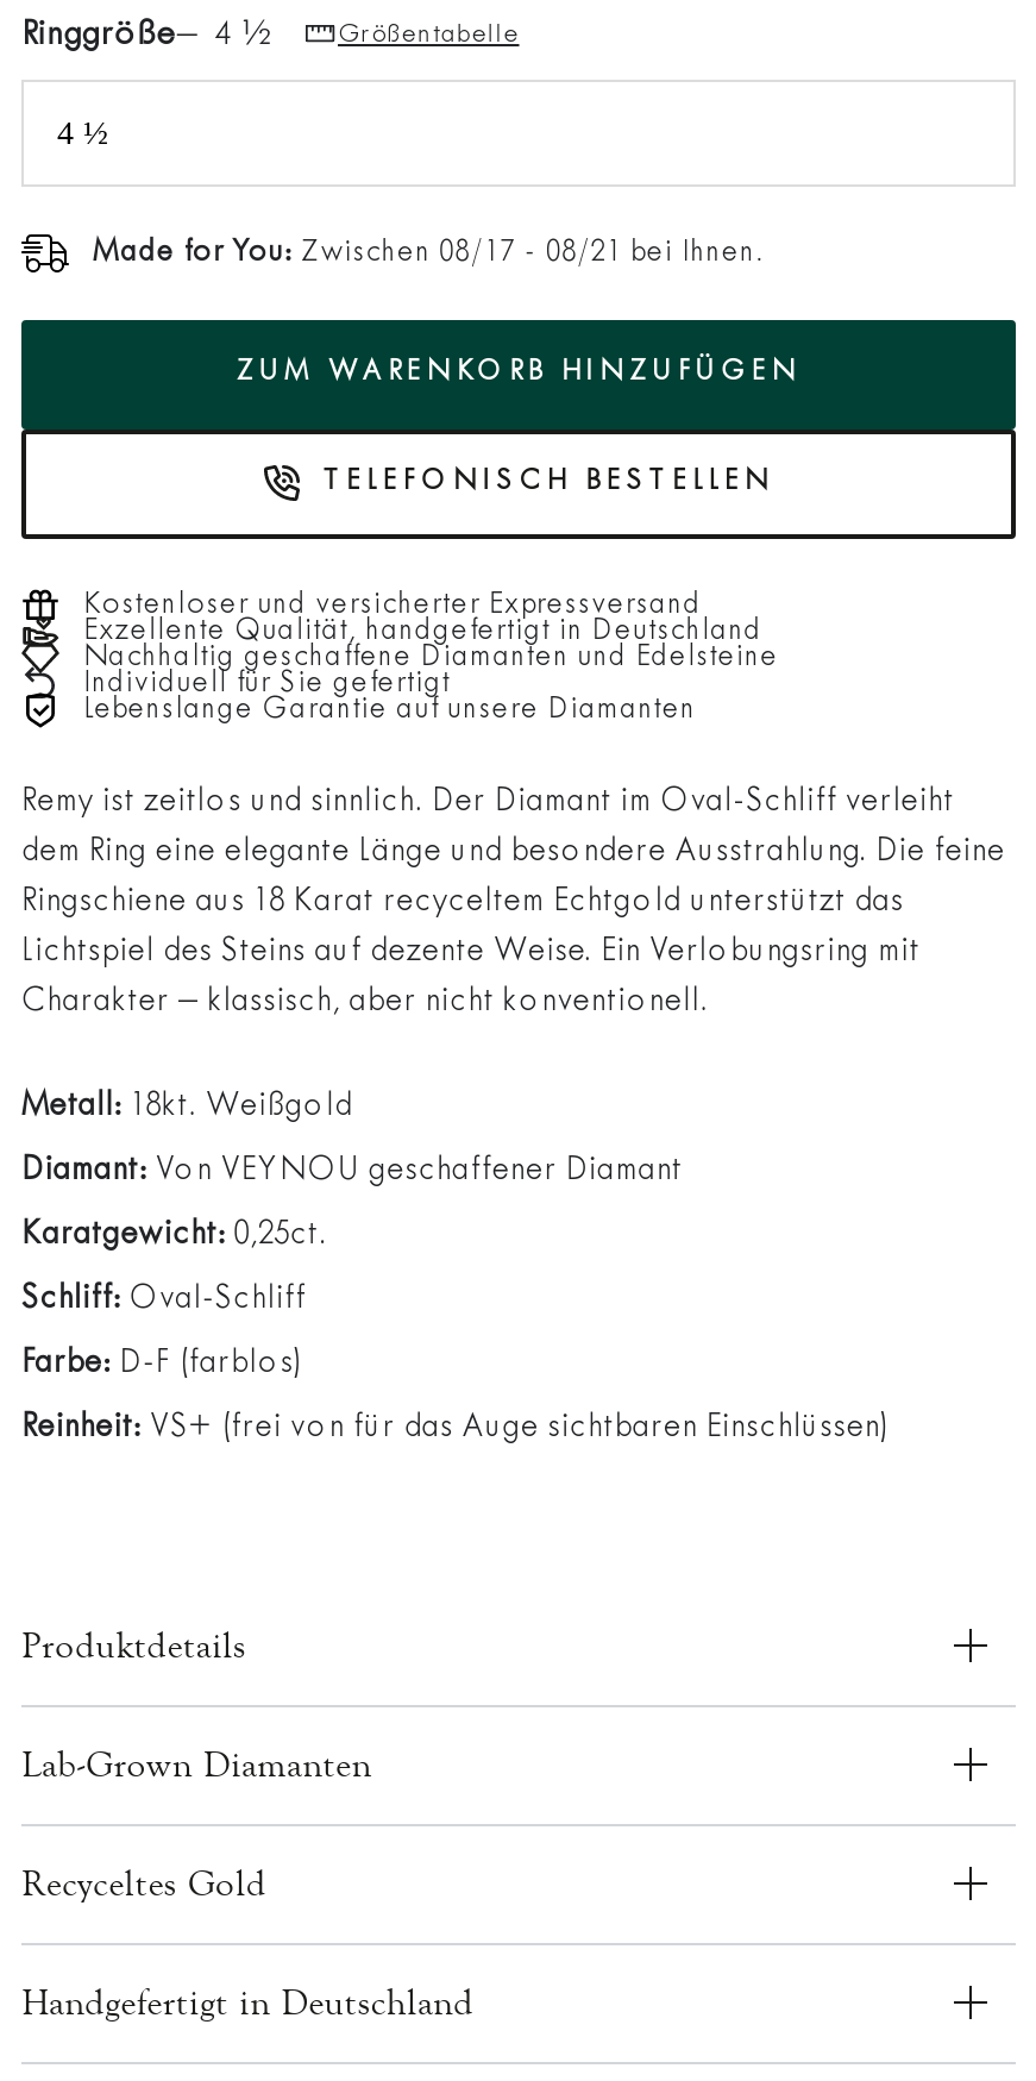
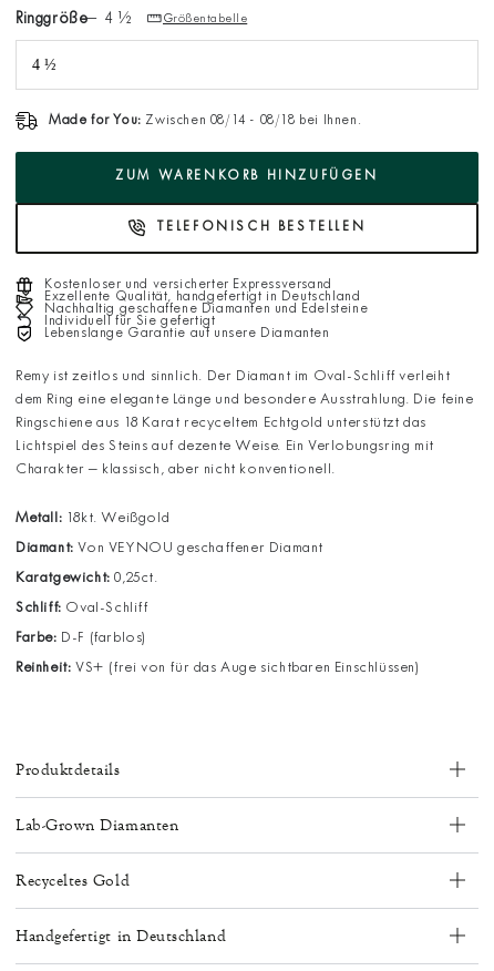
[93,240,764,269] Made for You: Zwischen 08/17 - 08/21 bei Ihnen. -> [49,115,361,128] Made for You: Zwischen 08/14 - 08/18 bei Ihnen.

